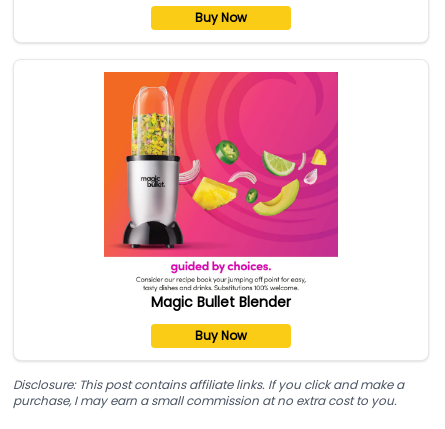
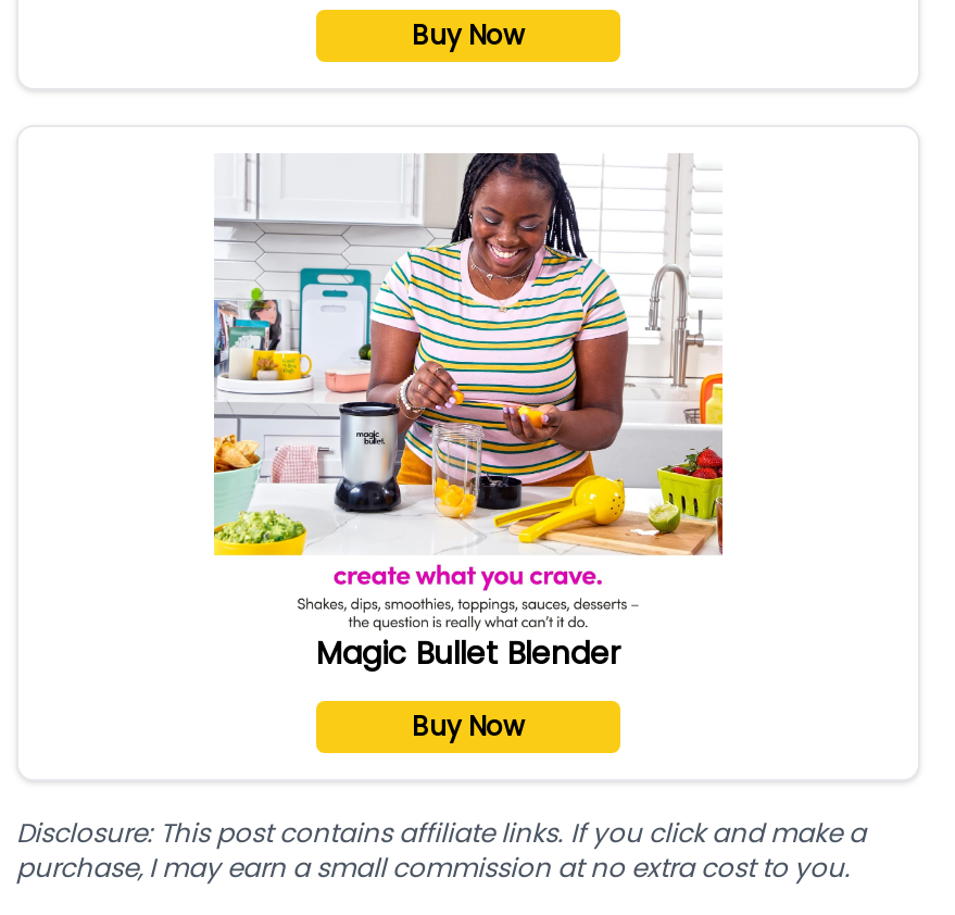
[103,71,339,291] [image] -> [212,151,725,627] [image]

